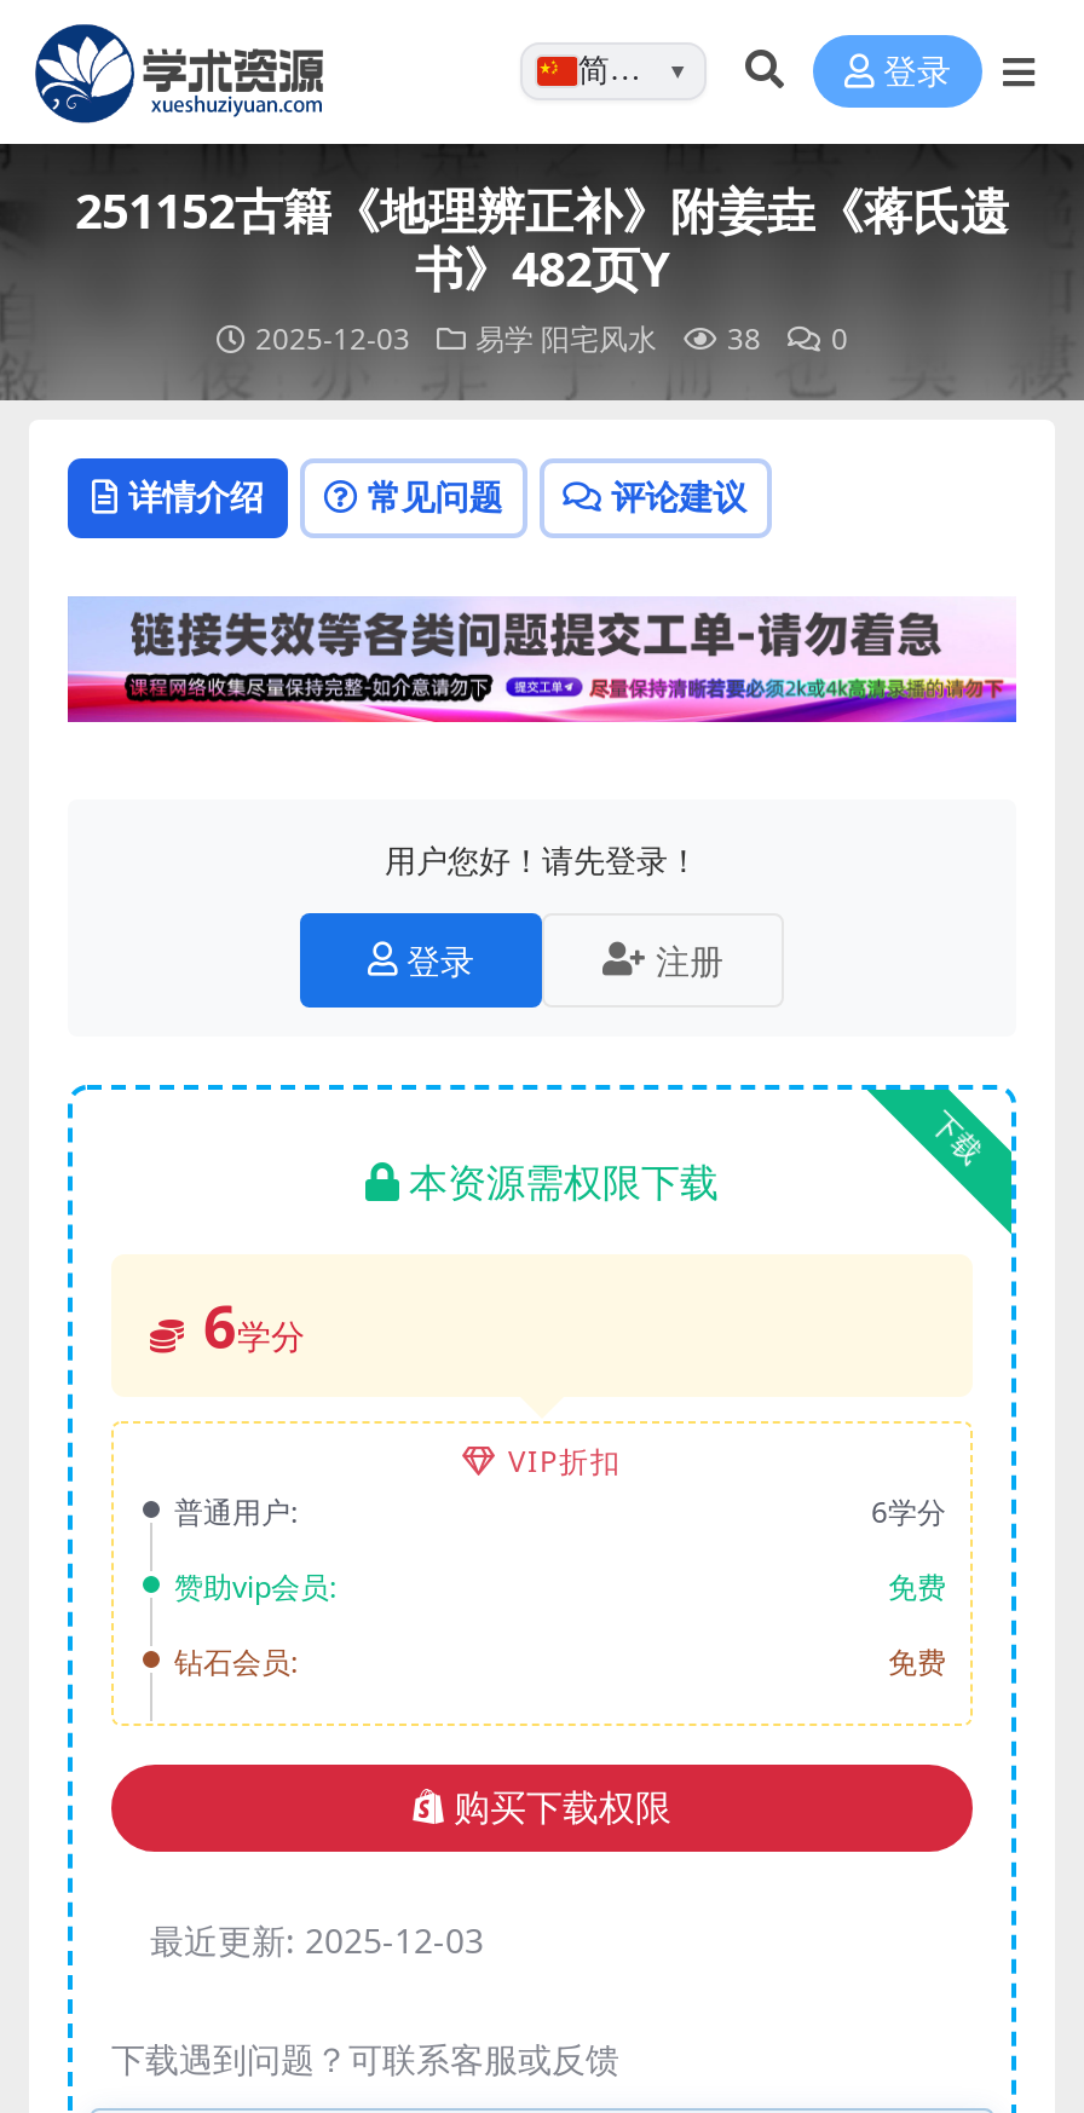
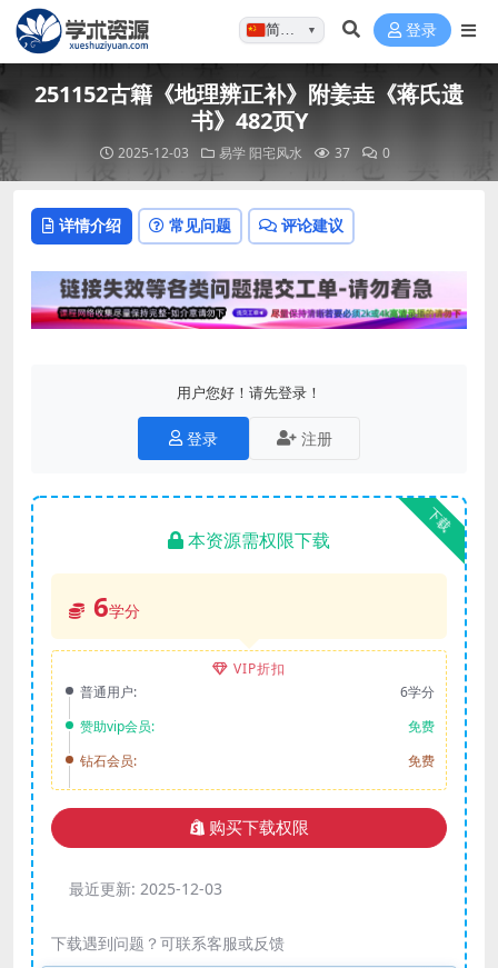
[255,318,848,359] 2025-12-03 易学 阳宅风水 38 0 -> [117,143,390,162] 2025-12-03 易学 阳宅风水 37 0

